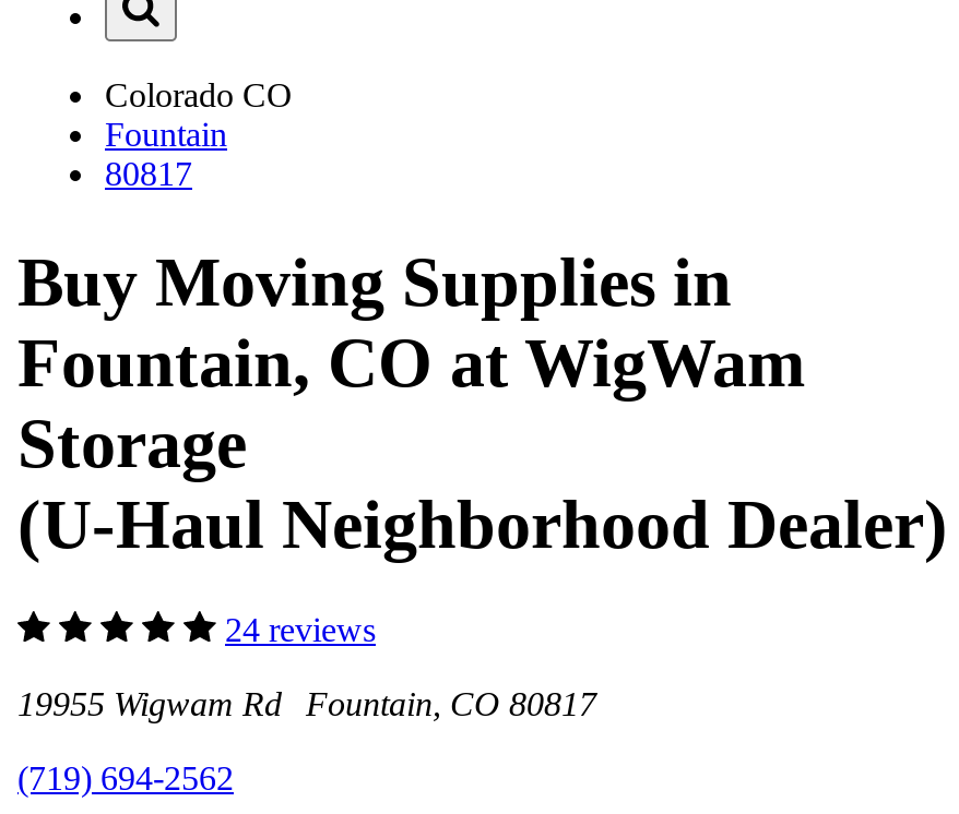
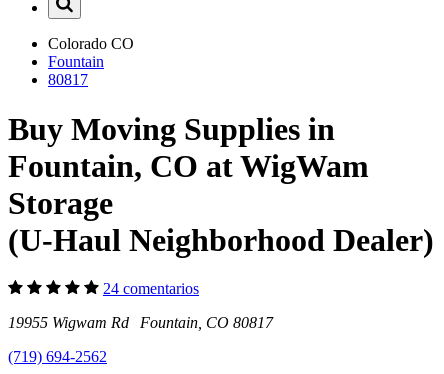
[225,611,376,648] 24 reviews -> [103,280,199,297] 24 comentarios

